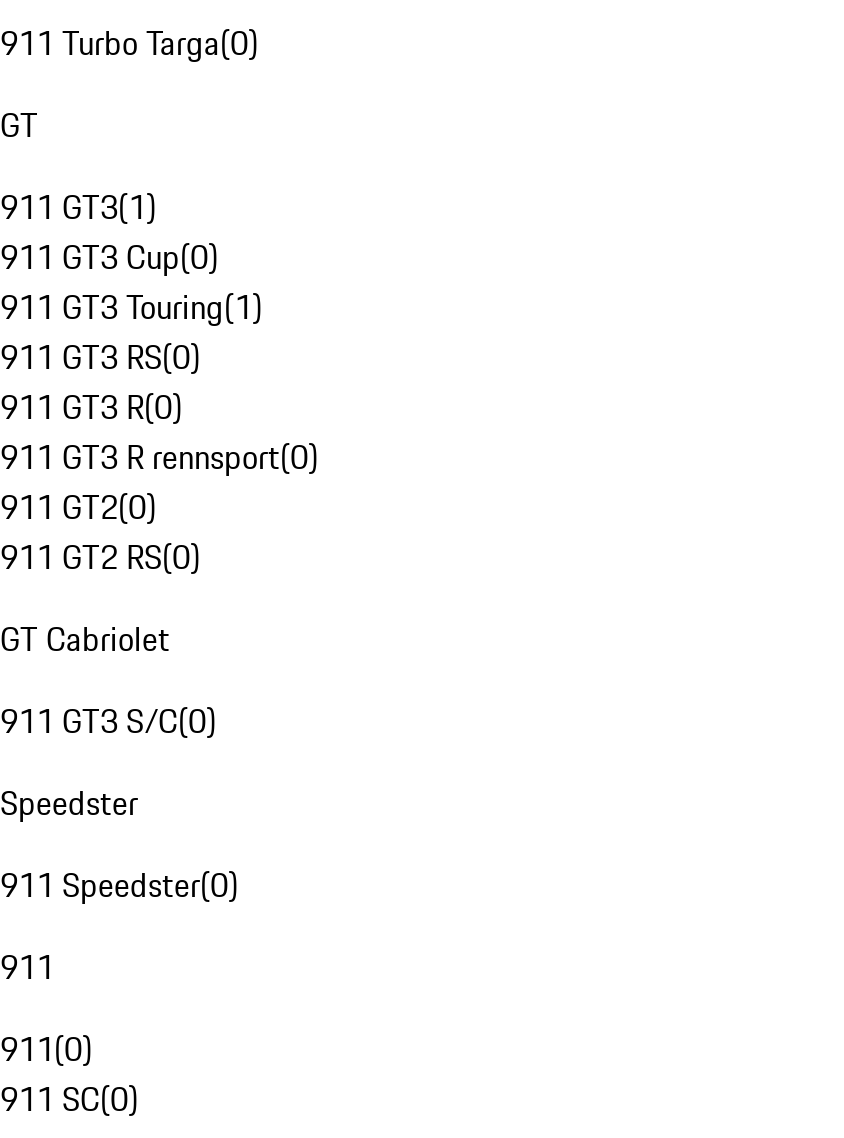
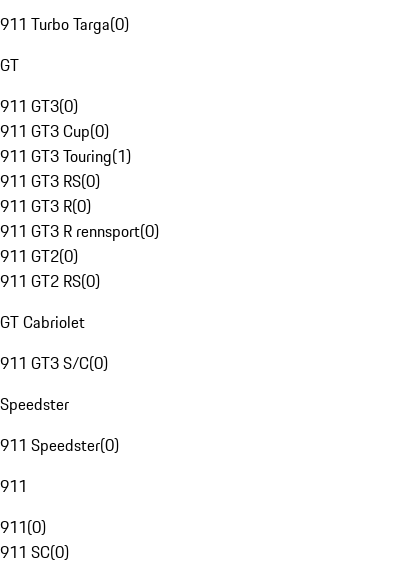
[0,183,156,231] 911 GT3(1) -> [0,94,78,118] 911 GT3(0)

